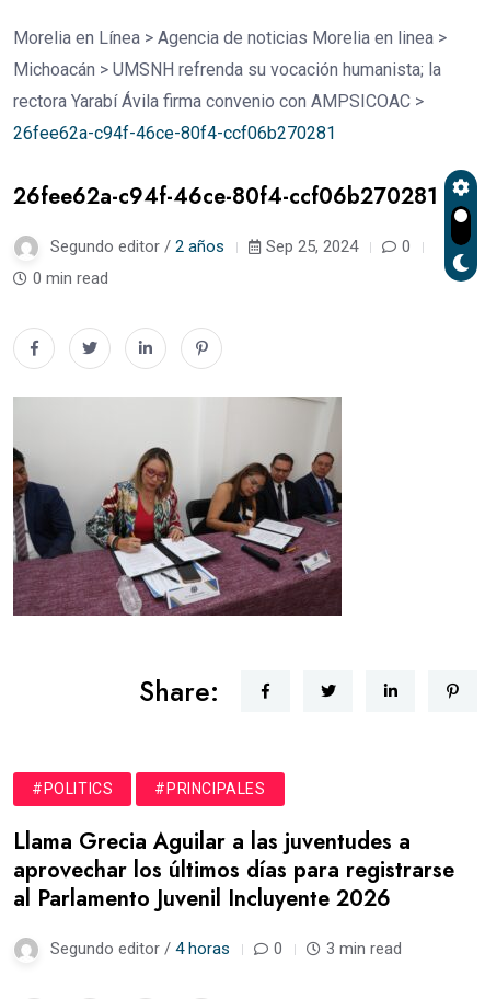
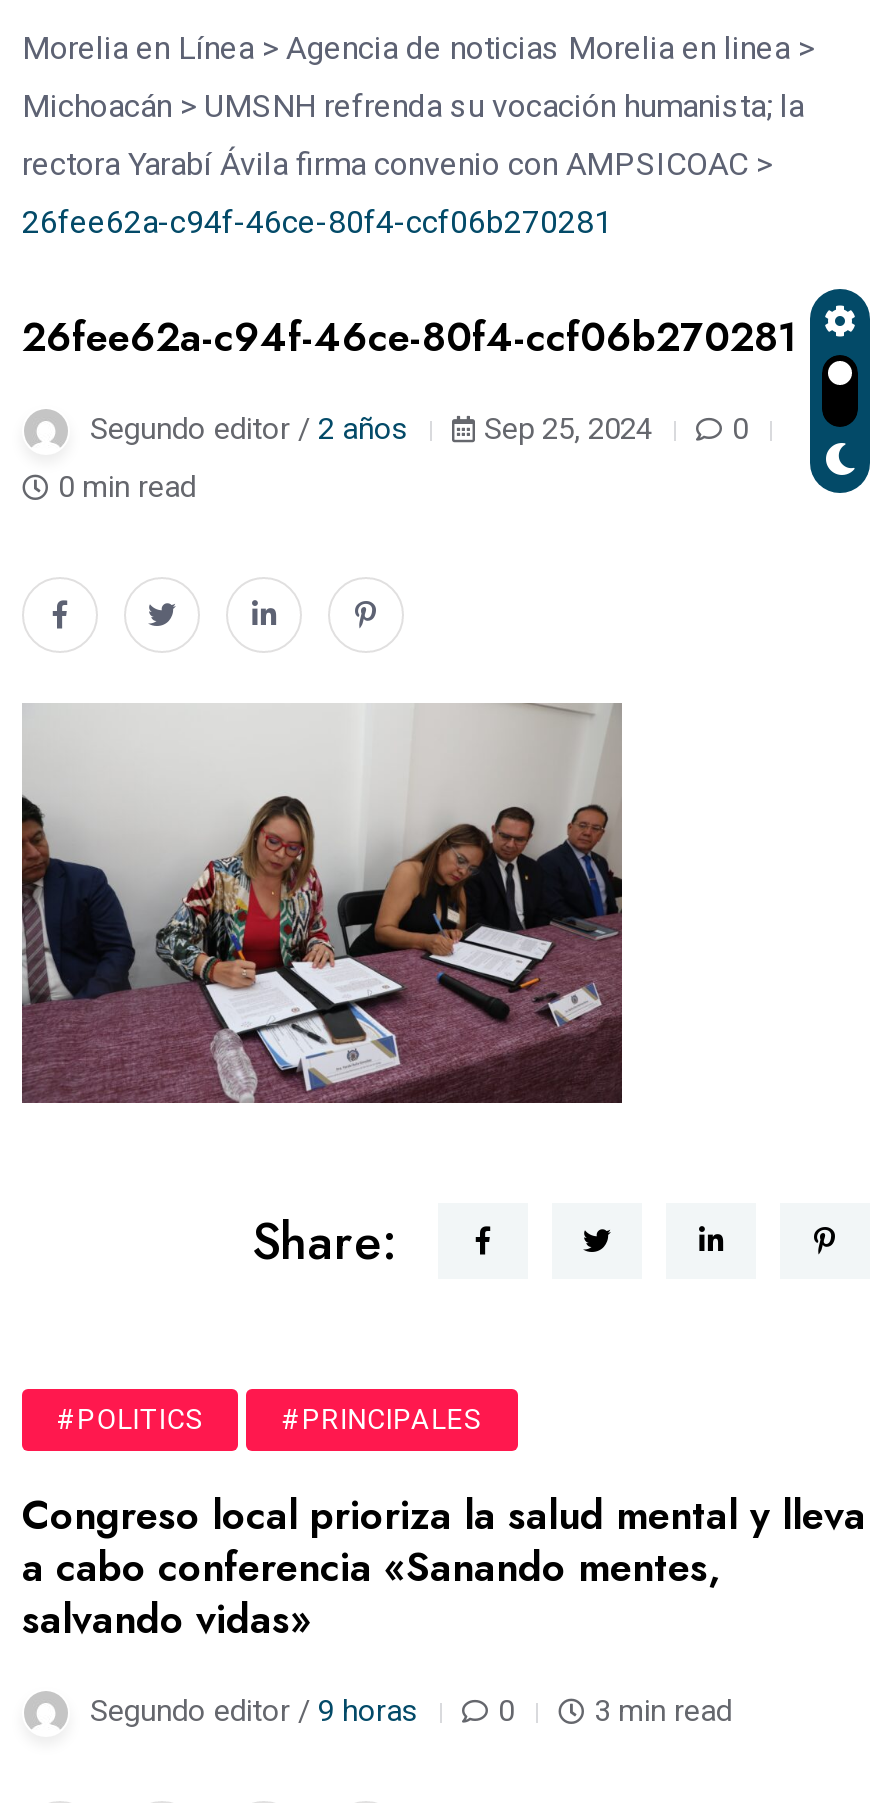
[13,825,454,914] Llama Grecia Aguilar a las juventudes a | aprovechar los últimos días para registrarse | al Parlamento Juvenil Incluyente 2026 -> [22,1486,866,1648] Congreso local prioriza la salud mental y lleva | a cabo conferencia «Sanando mentes, | salvando vidas»
[50,938,230,958] Segundo editor / 4 horas -> [90,1692,418,1728] Segundo editor / 9 horas

